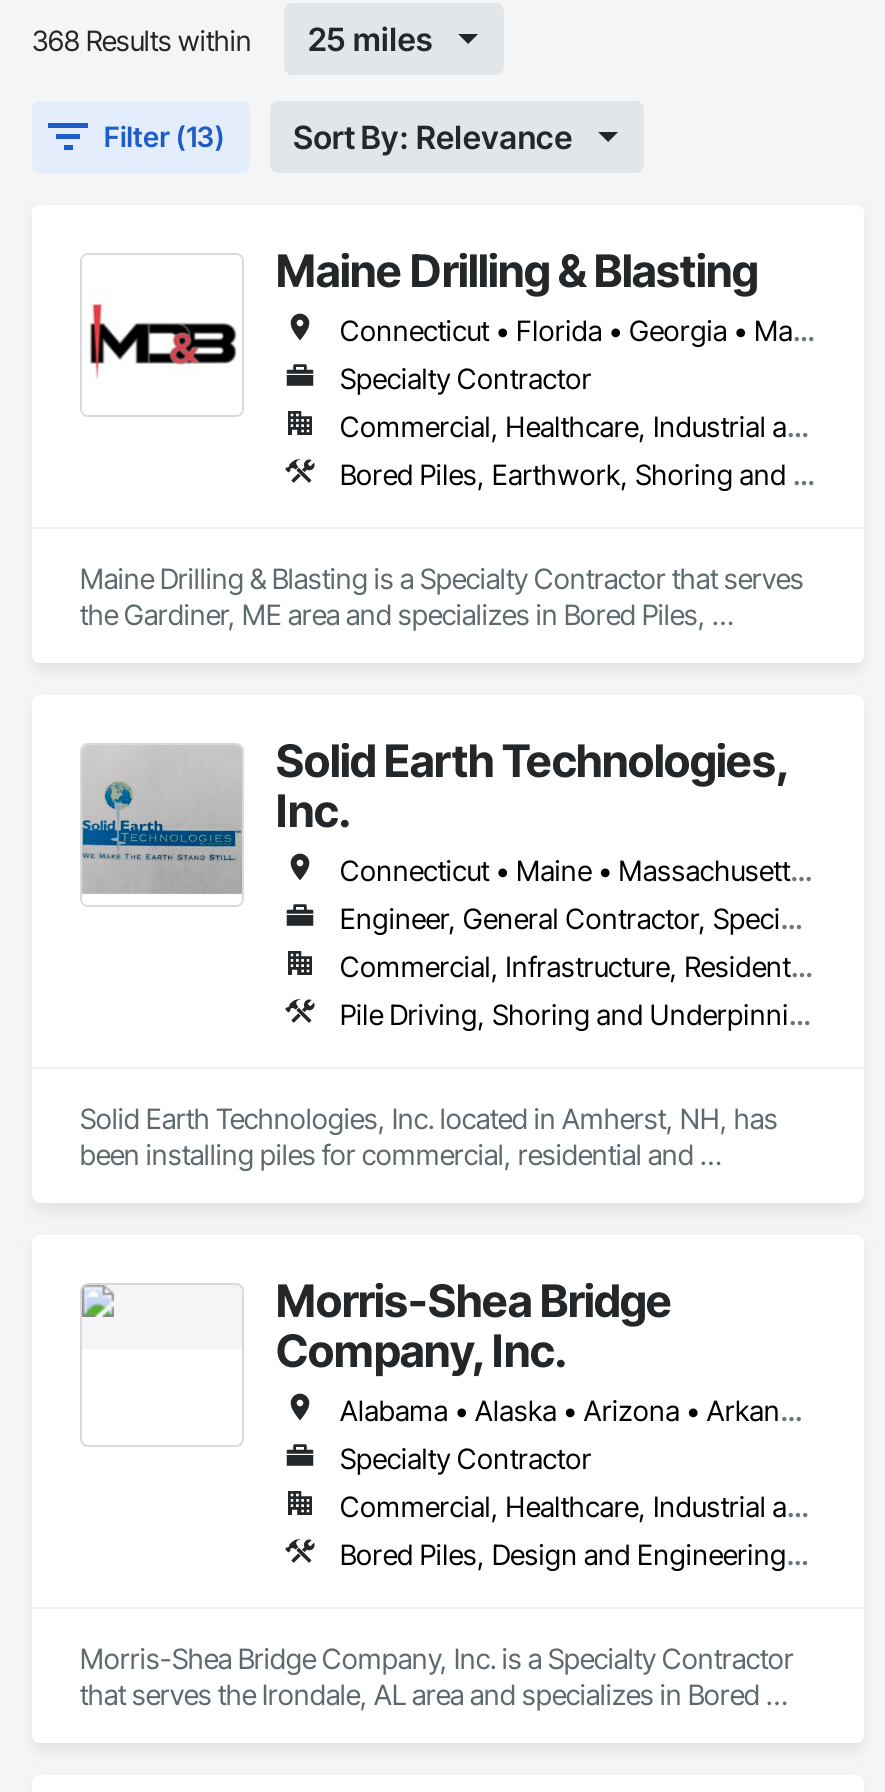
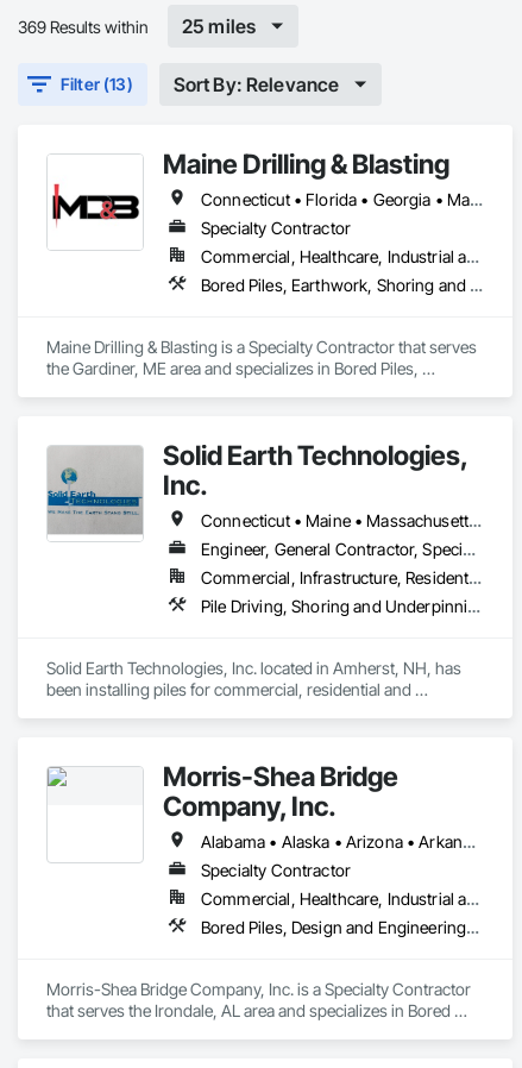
[32,22,252,56] 368 Results within -> [18,16,149,36] 369 Results within

